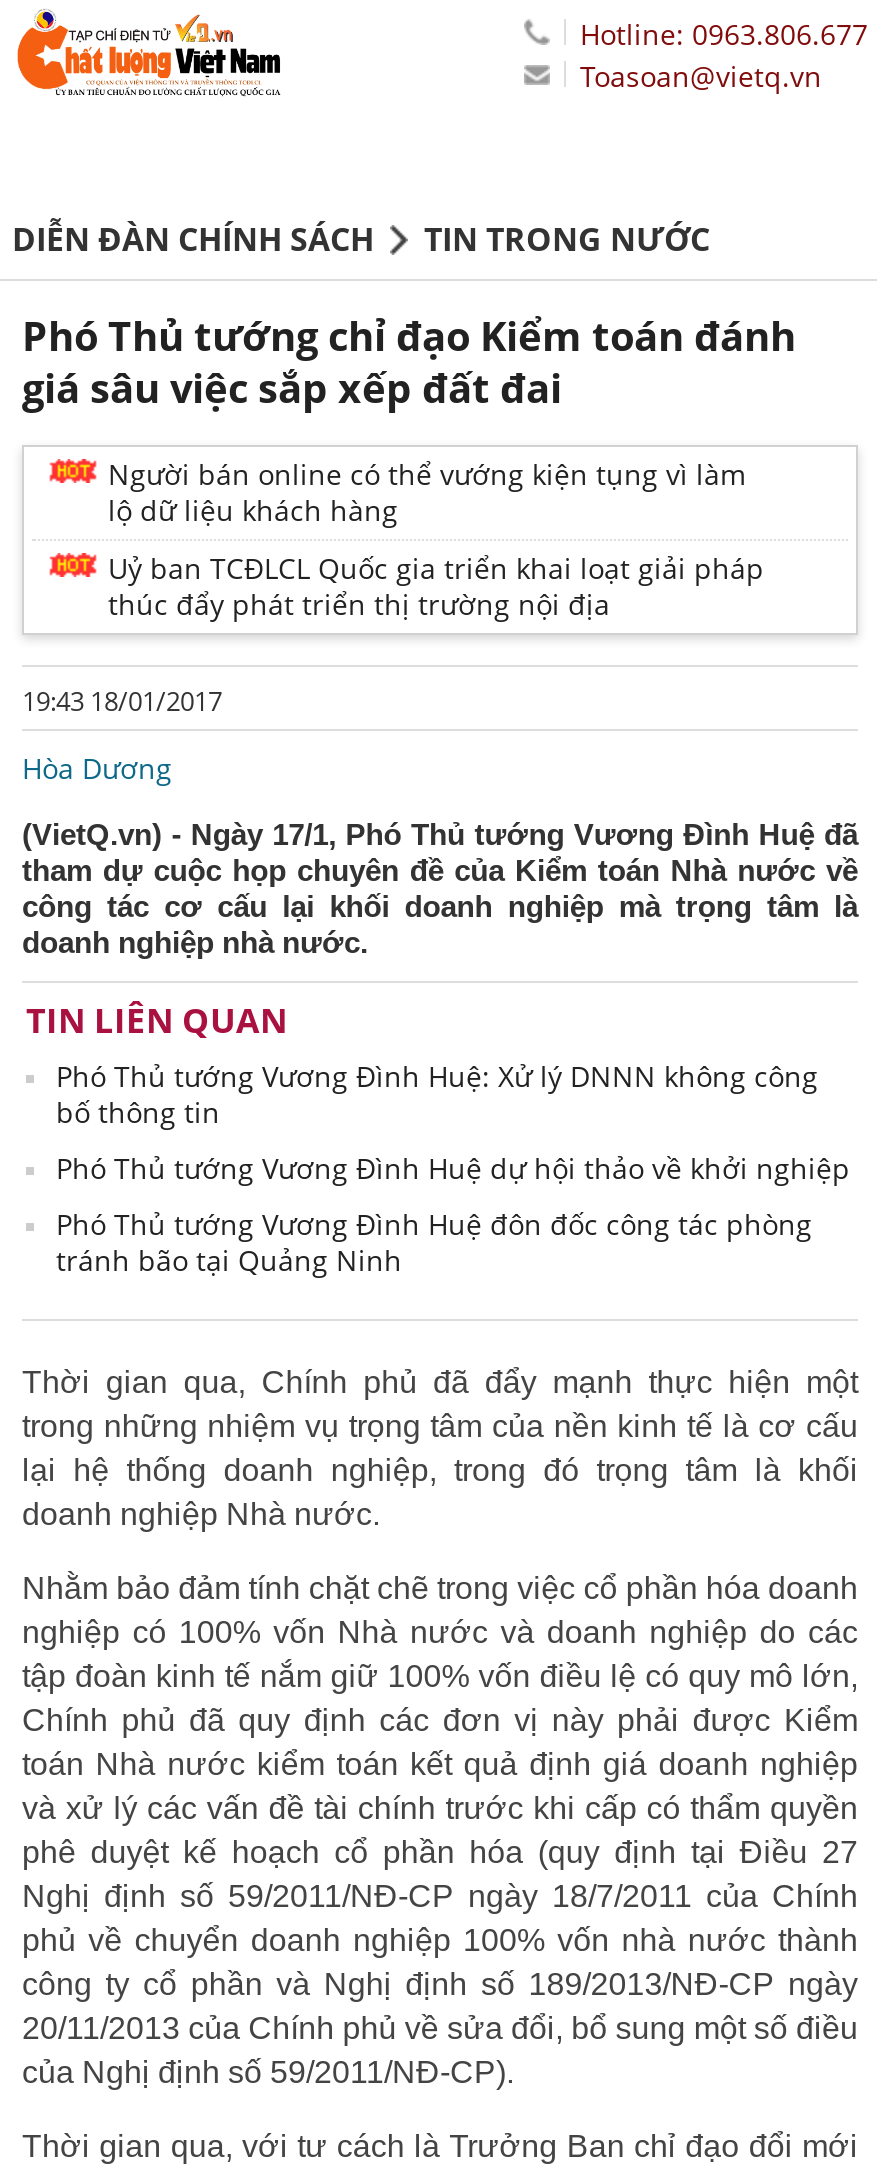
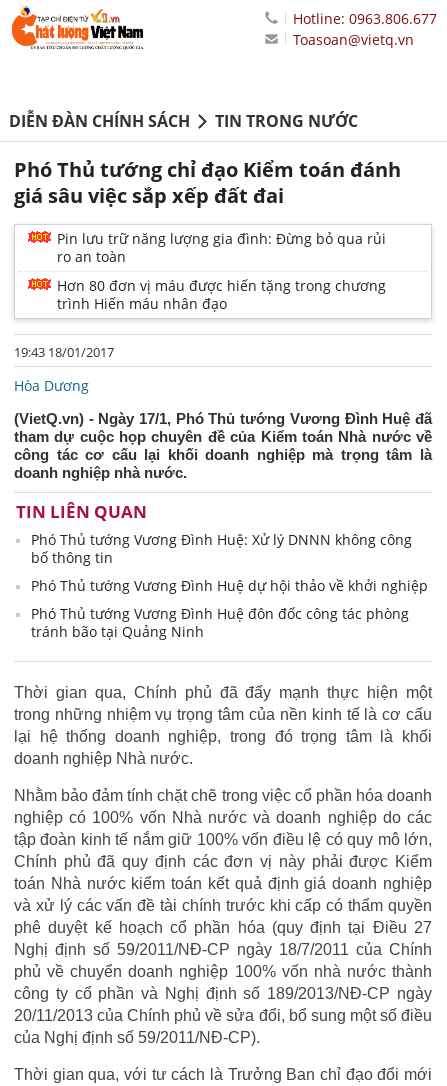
[108,455,746,529] Người bán online có thể vướng kiện tụng vì làm | lộ dữ liệu khách hàng -> [57,229,386,266] Pin lưu trữ năng lượng gia đình: Đừng bỏ qua rủi | ro an toàn
[108,549,764,623] Uỷ ban TCĐLCL Quốc gia triển khai loạt giải pháp | thúc đẩy phát triển thị trường nội địa -> [57,276,386,313] Hơn 80 đơn vị máu được hiến tặng trong chương | trình Hiến máu nhân đạo

